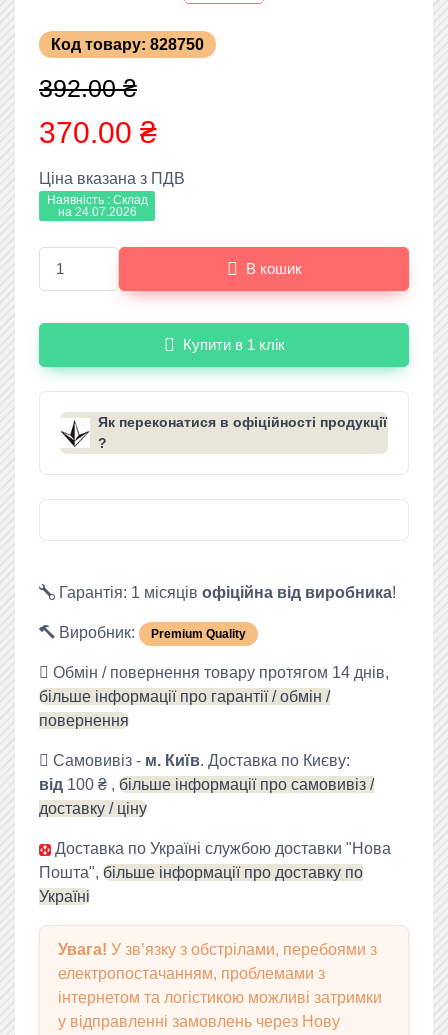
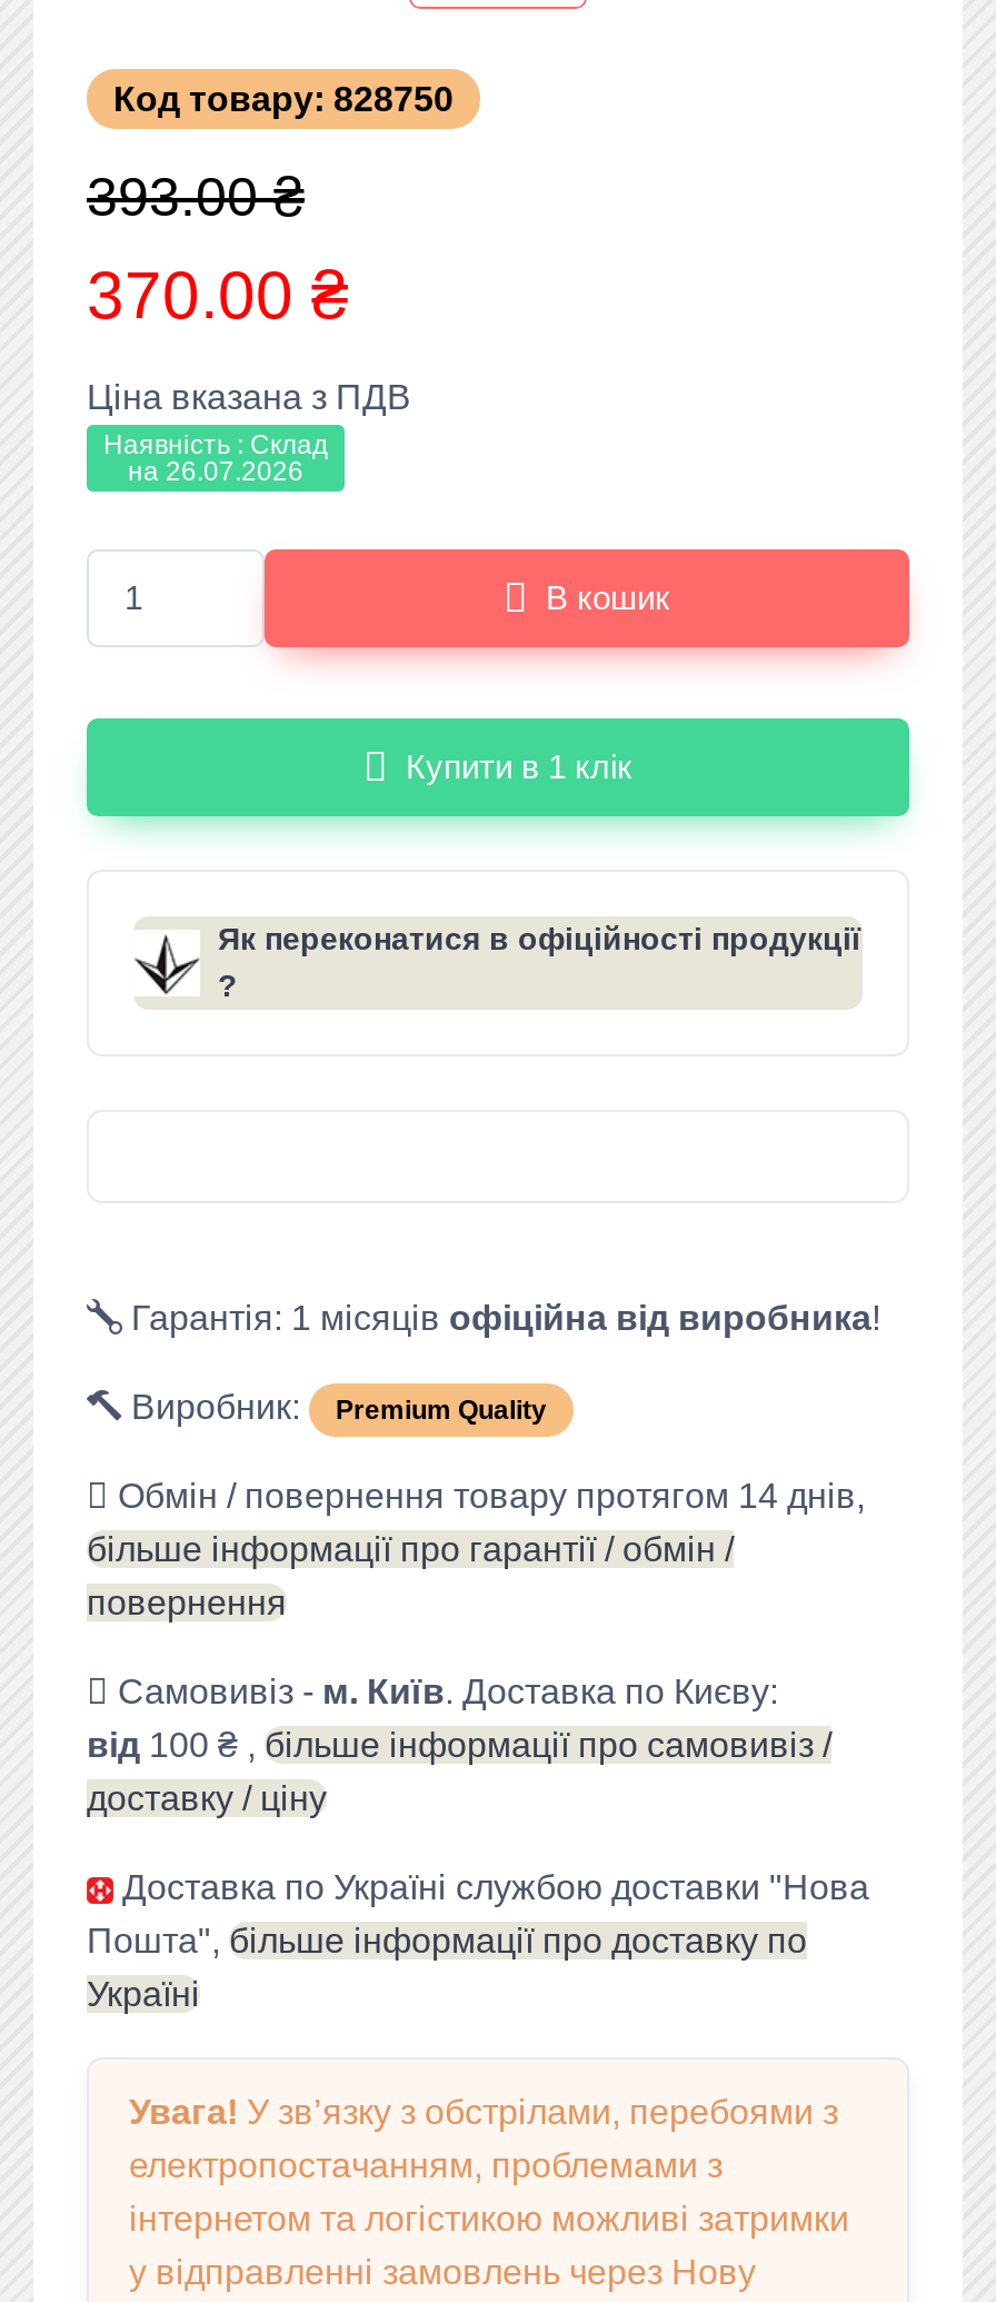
[39,74,137,102] 392.00 ₴ -> [87,165,305,227] 393.00 ₴
[57,205,136,219] на 24.07.2026 -> [128,456,303,487] на 26.07.2026

